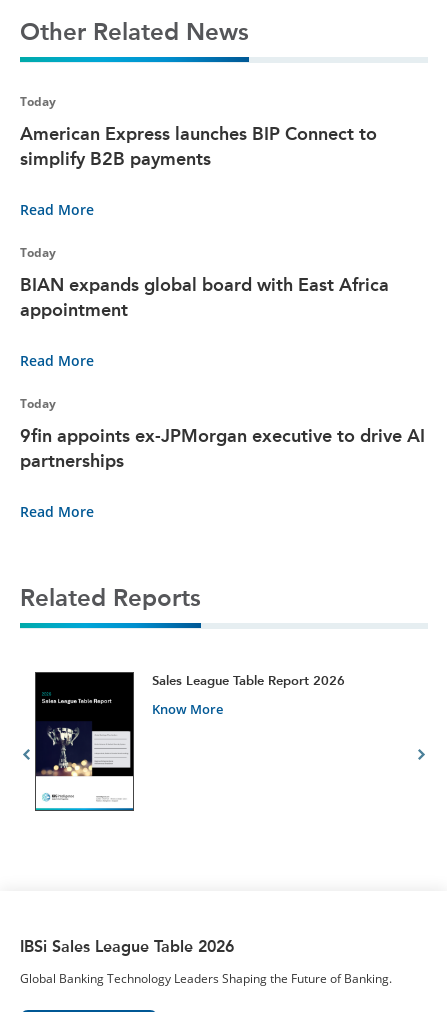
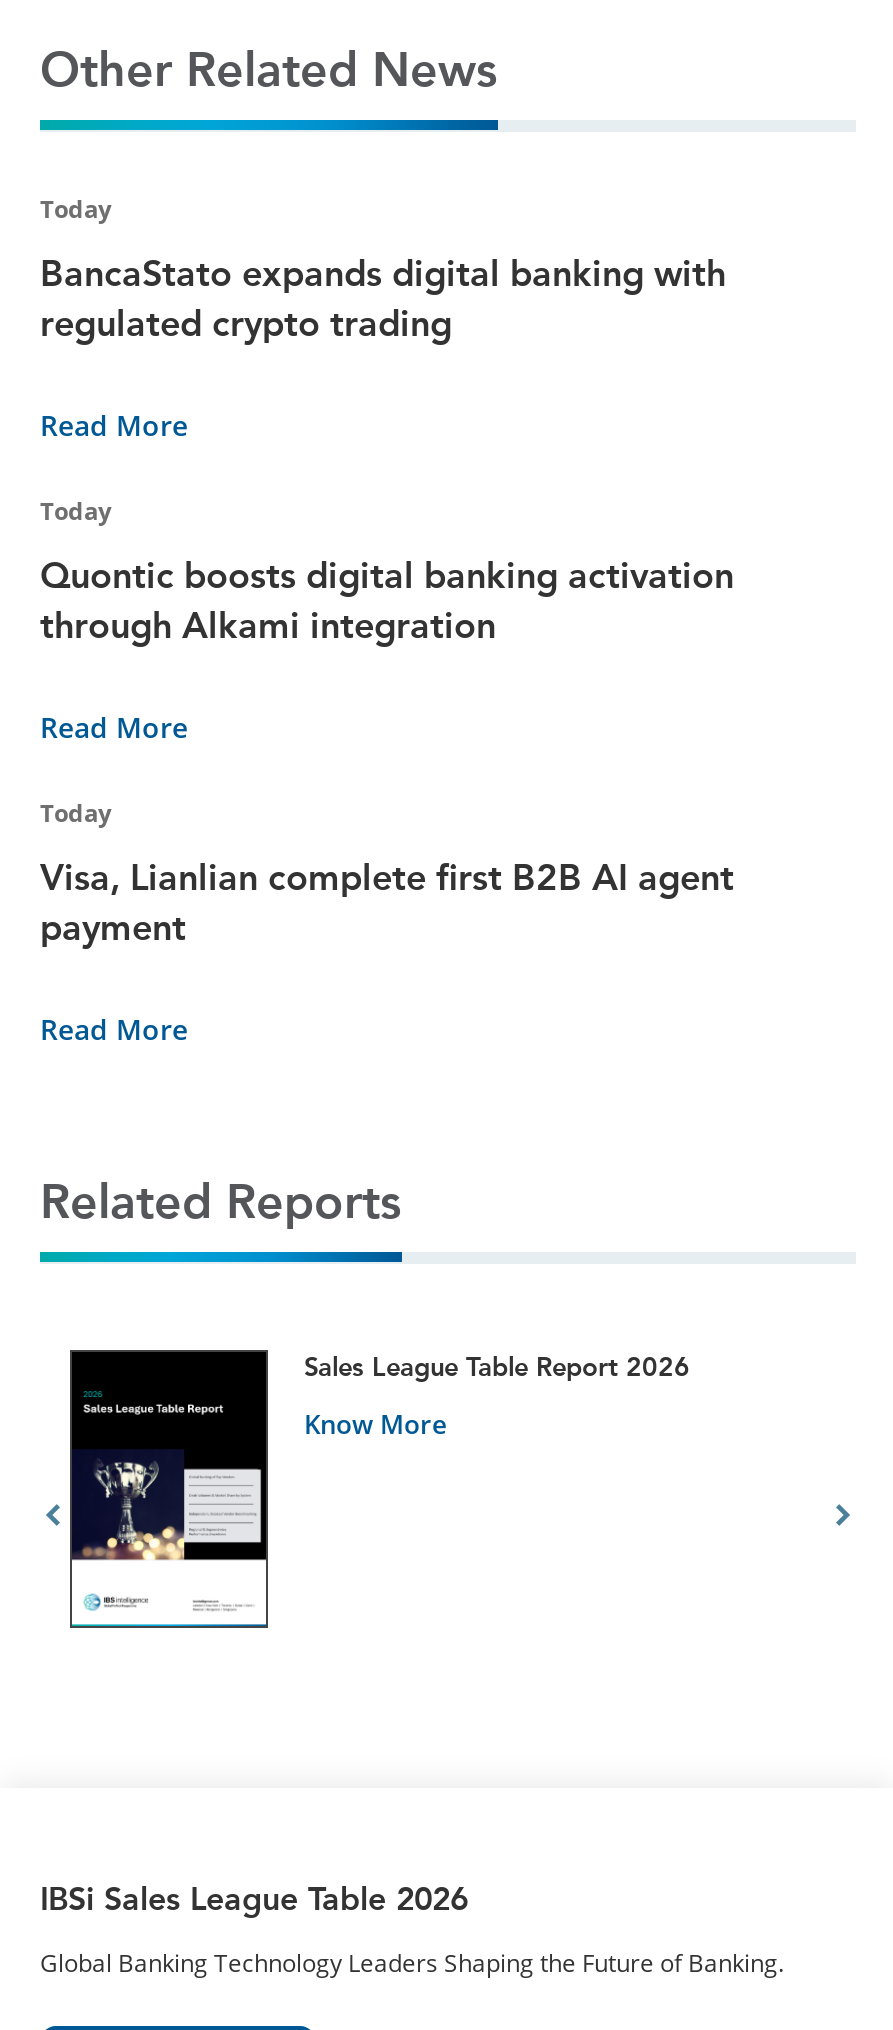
[20,123,377,170] American Express launches BIP Connect to | simplify B2B payments -> [40,251,726,345] BancaStato expands digital banking with | regulated crypto trading
[20,274,389,321] BIAN expands global board with East Africa | appointment -> [40,553,734,647] Quontic boosts digital banking activation | through Alkami integration
[20,425,425,472] 9fin appoints ex-JPMorgan executive to drive AI | partnerships -> [40,855,734,949] Visa, Lianlian complete first B2B AI agent | payment

